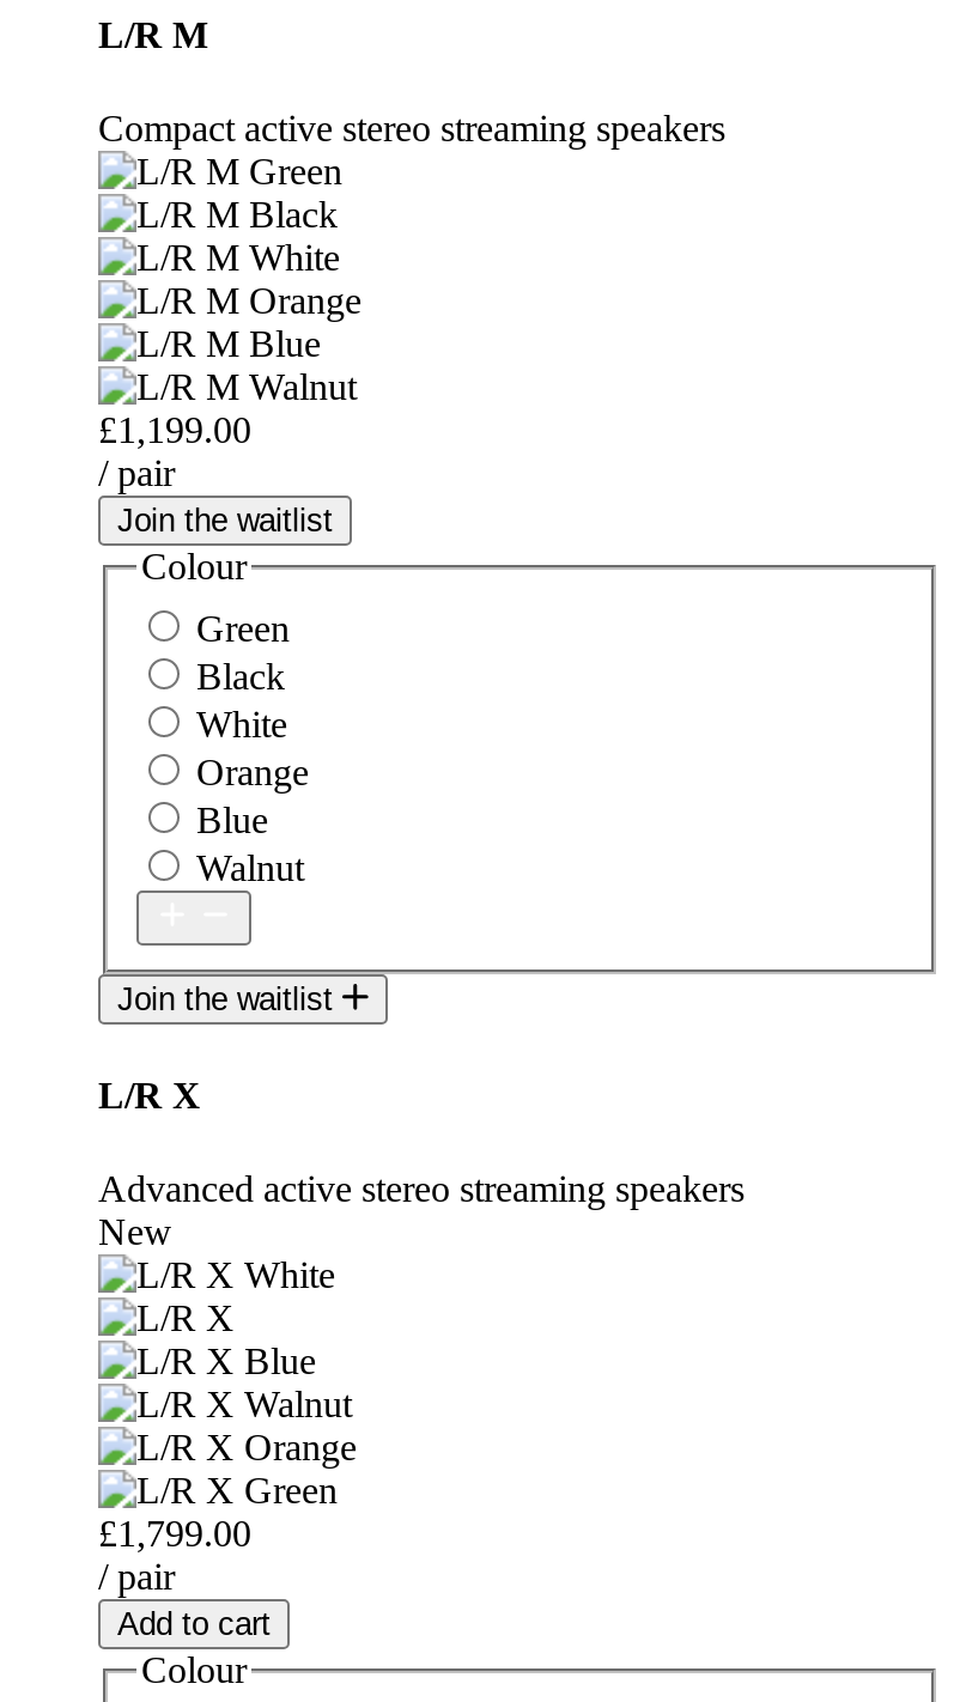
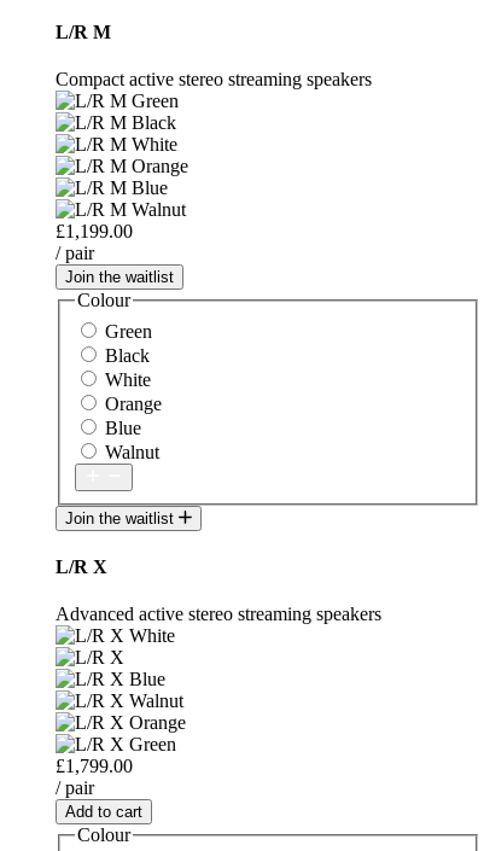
[98,1212,172,1253] New -> none

